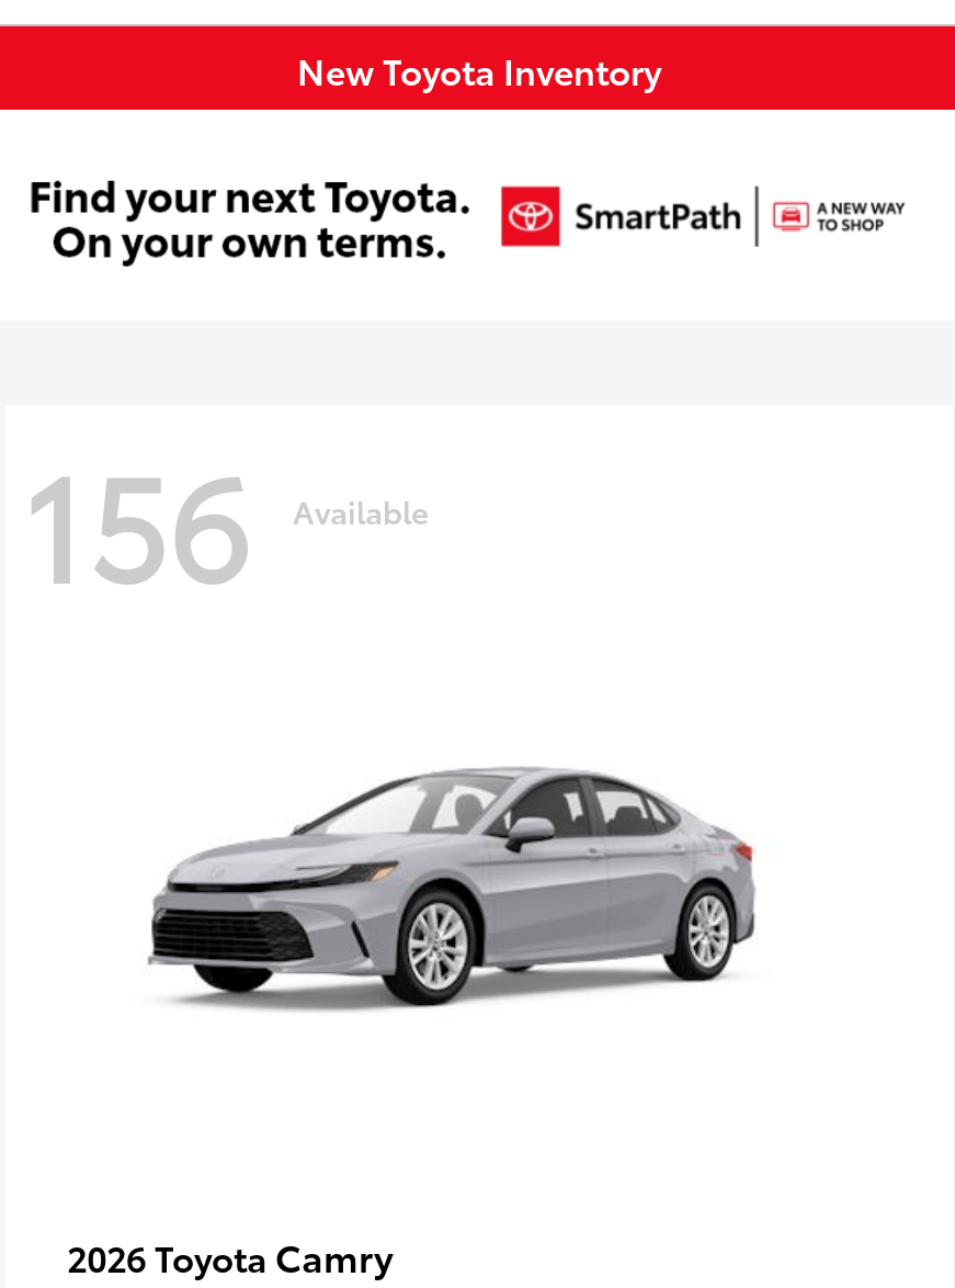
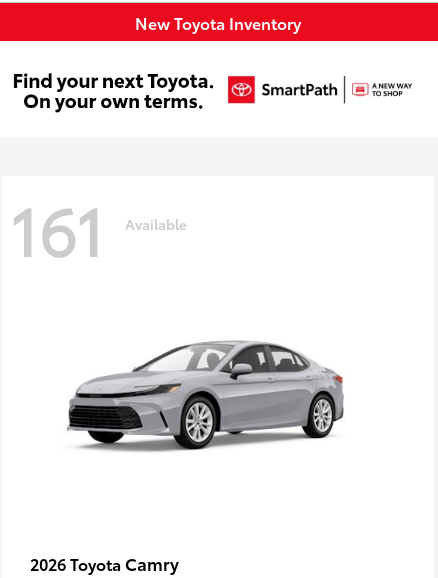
[23,420,429,621] 156 Available -> [10,182,187,274] 161 Available

